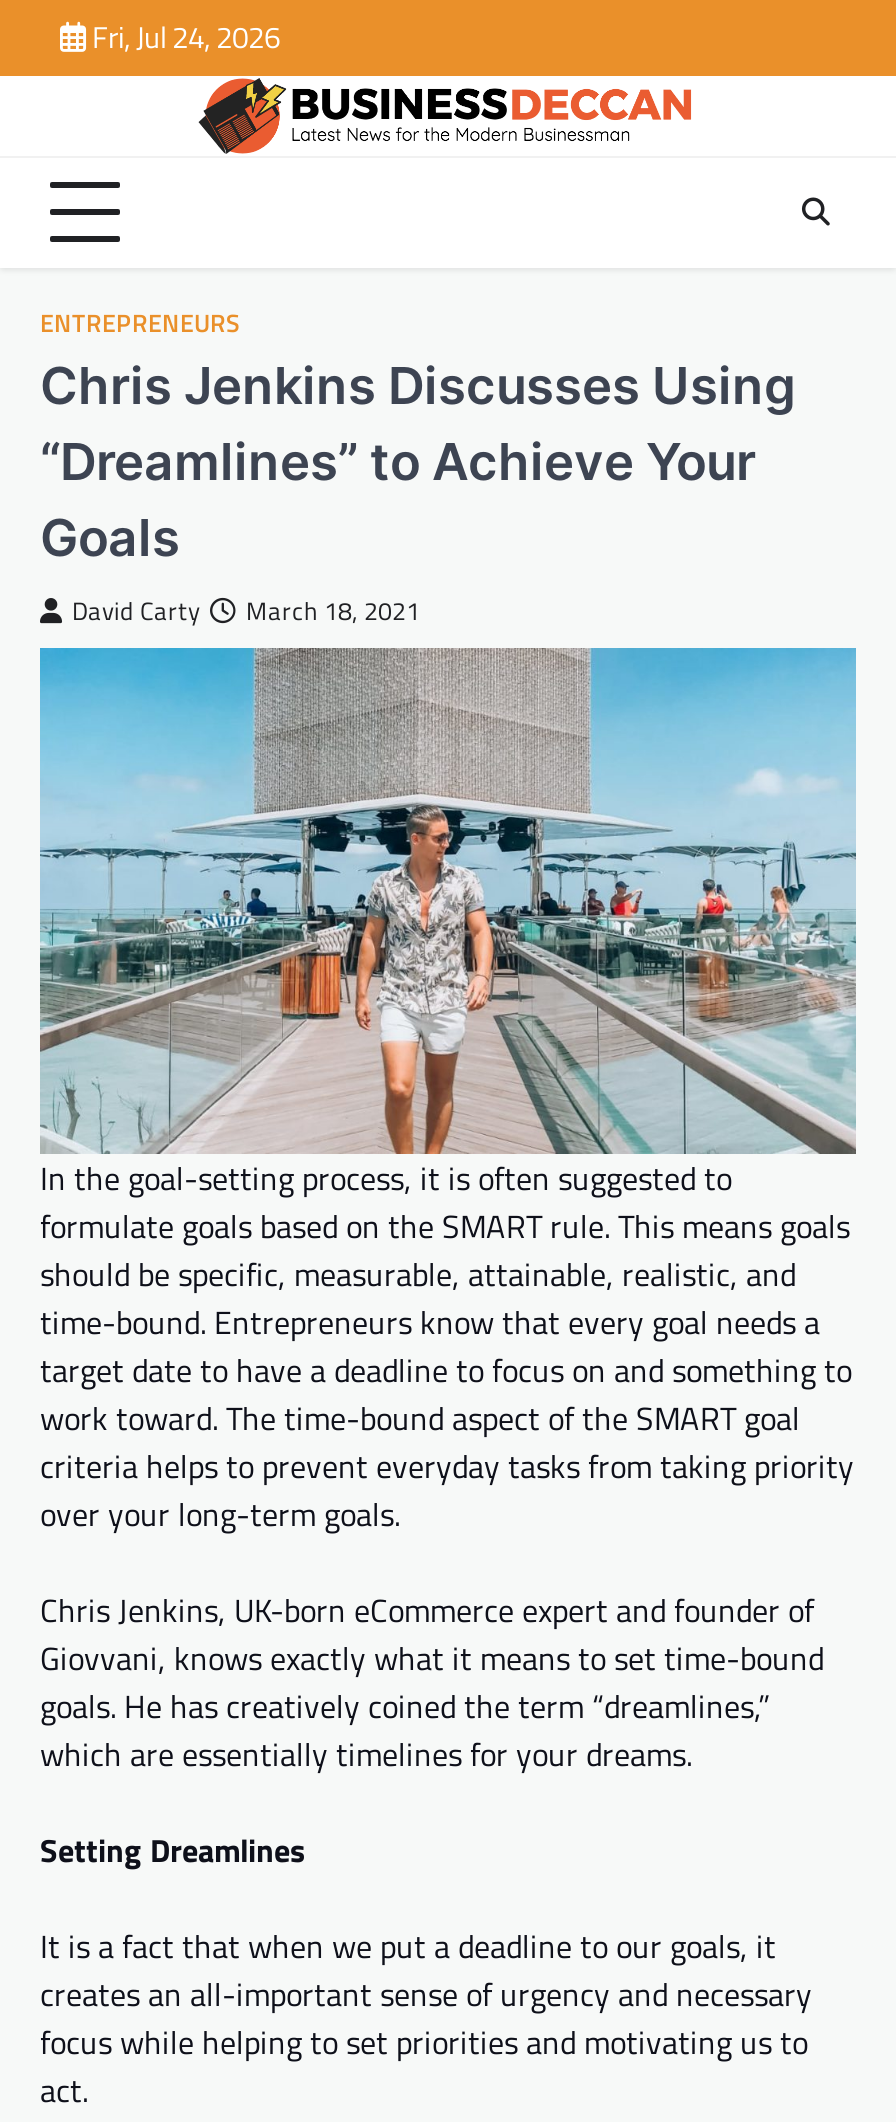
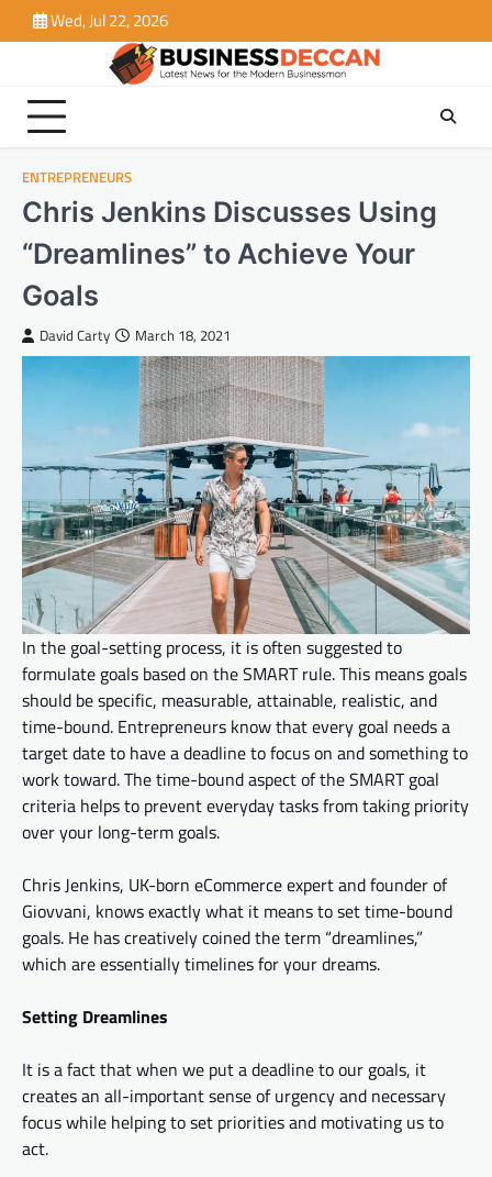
[92,14,280,60] Fri, Jul 24, 2026 -> [51,8,168,33] Wed, Jul 22, 2026

